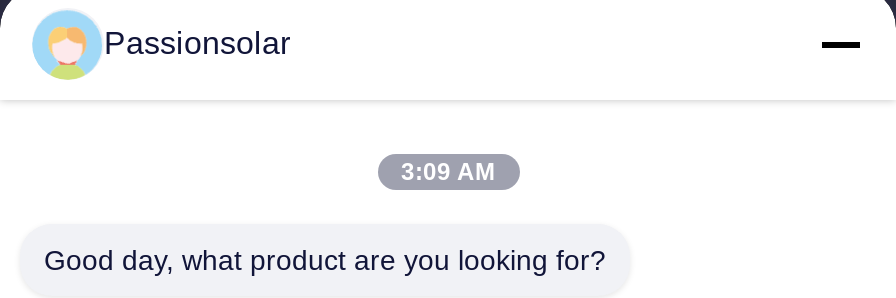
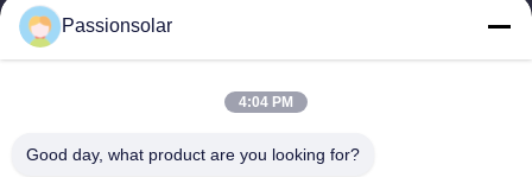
[401,158,495,186] 3:09 AM -> [239,94,293,110] 4:04 PM

